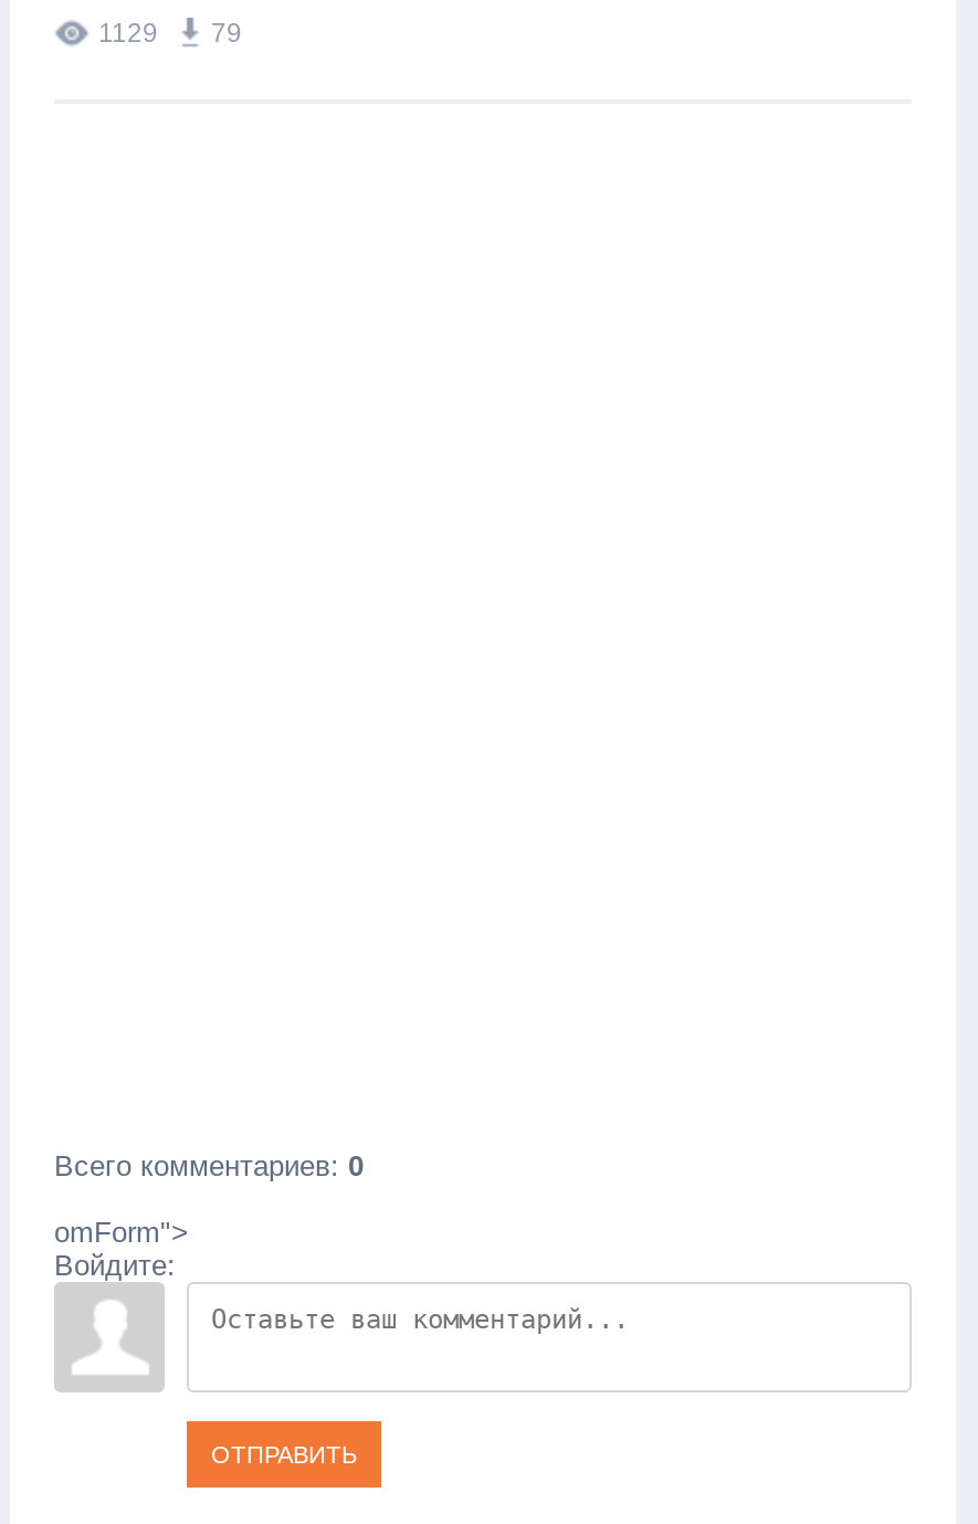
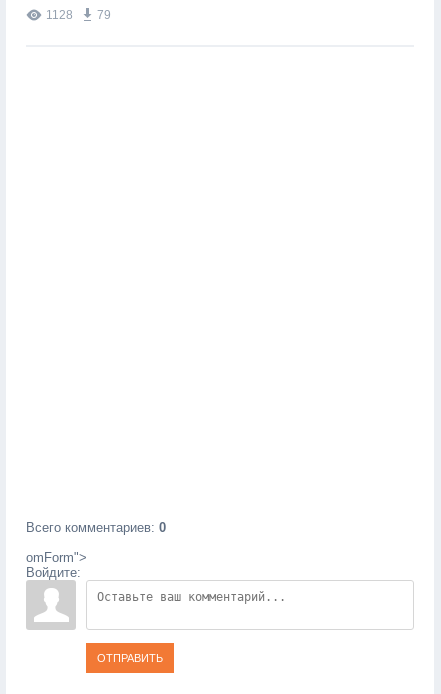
[98,18,242,49] 1129 79 -> [46,8,111,22] 1128 79

